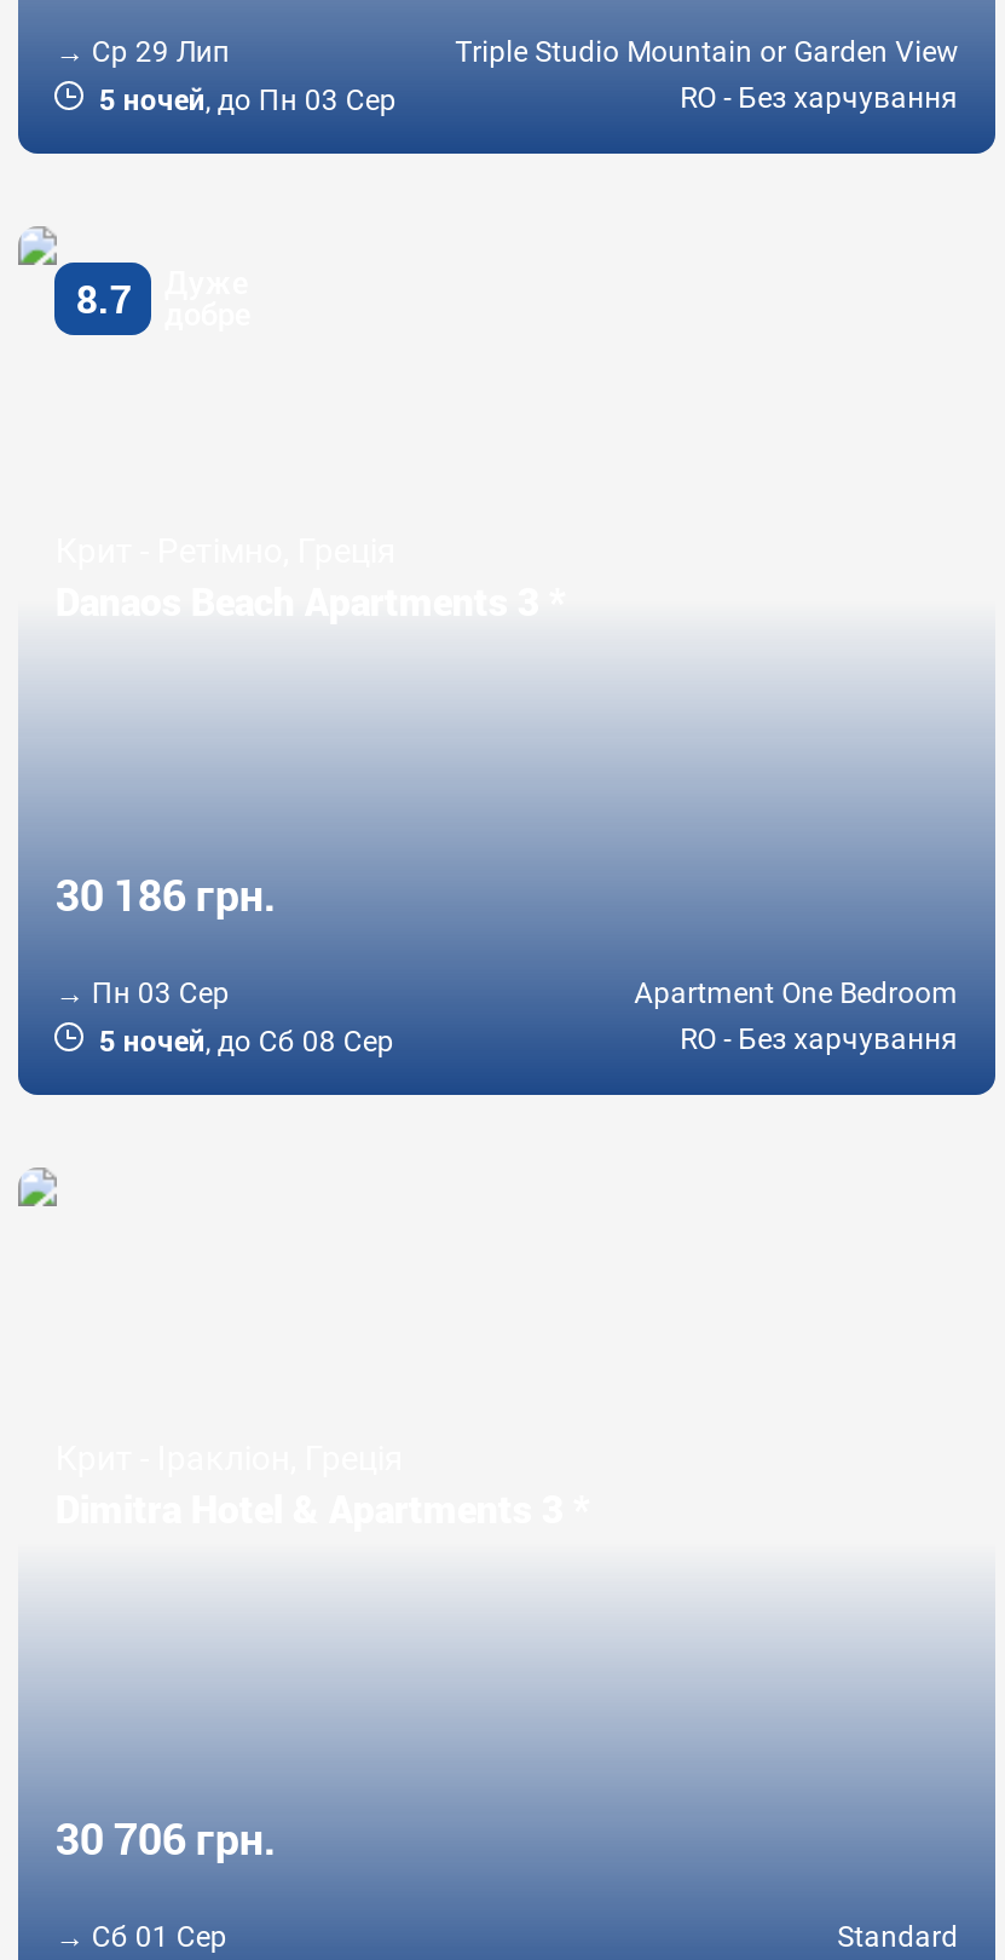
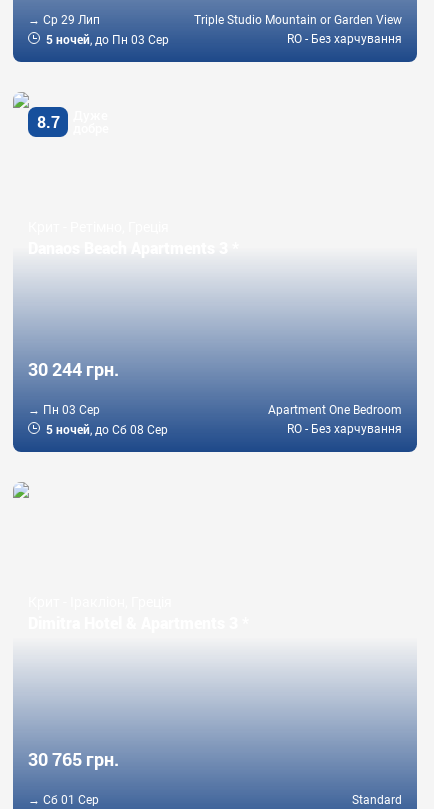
[55,866,275,924] 30 186 грн. -> [28,357,119,381] 30 244 грн.
[55,1809,275,1868] 30 706 грн. -> [28,747,119,771] 30 765 грн.

